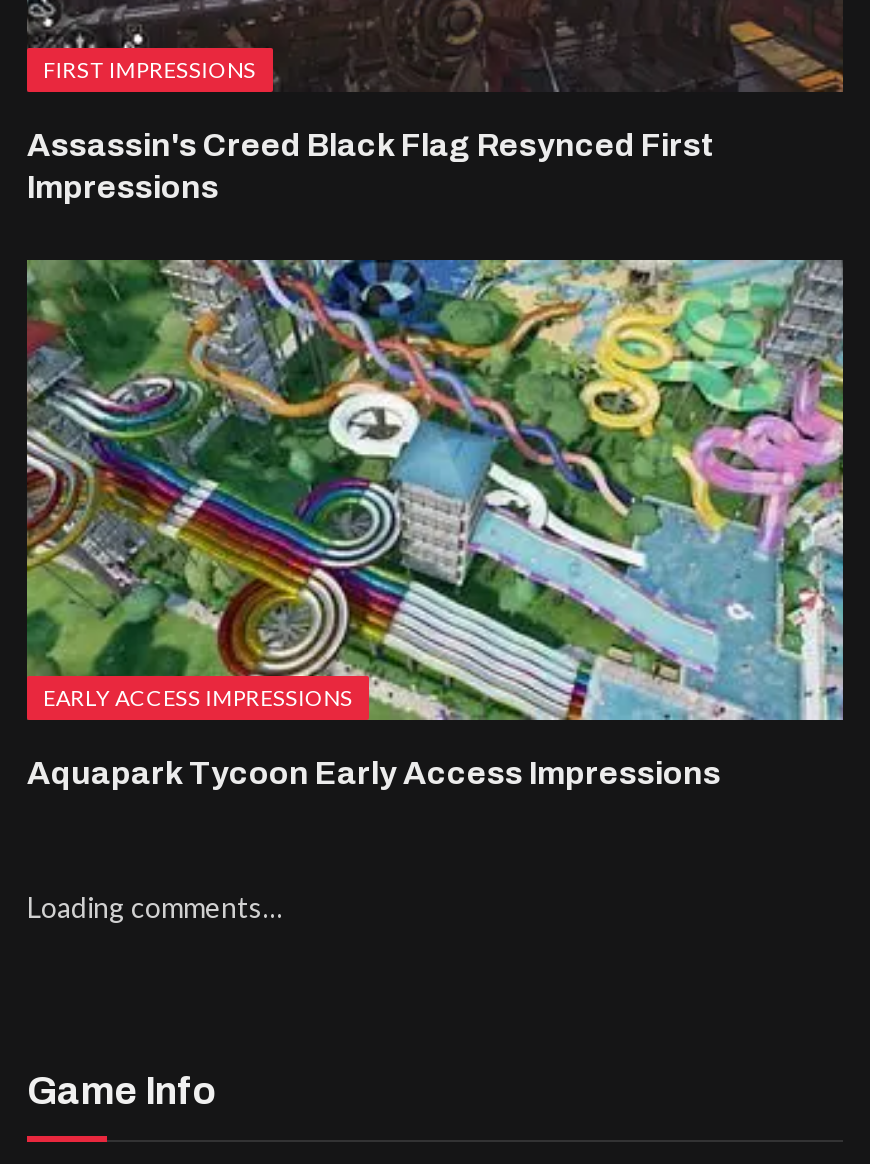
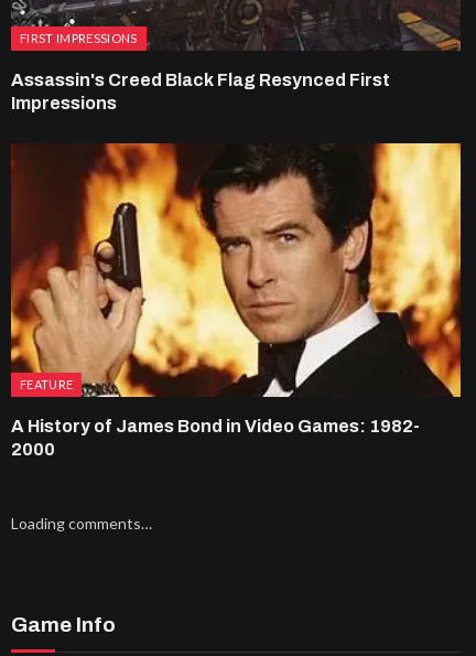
[25,258,845,722] [image] | EARLY ACCESS IMPRESSIONS -> [10,142,462,398] [image] | FEATURE
[27,756,721,790] Aquapark Tycoon Early Access Impressions -> [11,417,420,459] A History of James Bond in Video Games: 1982- | 2000

